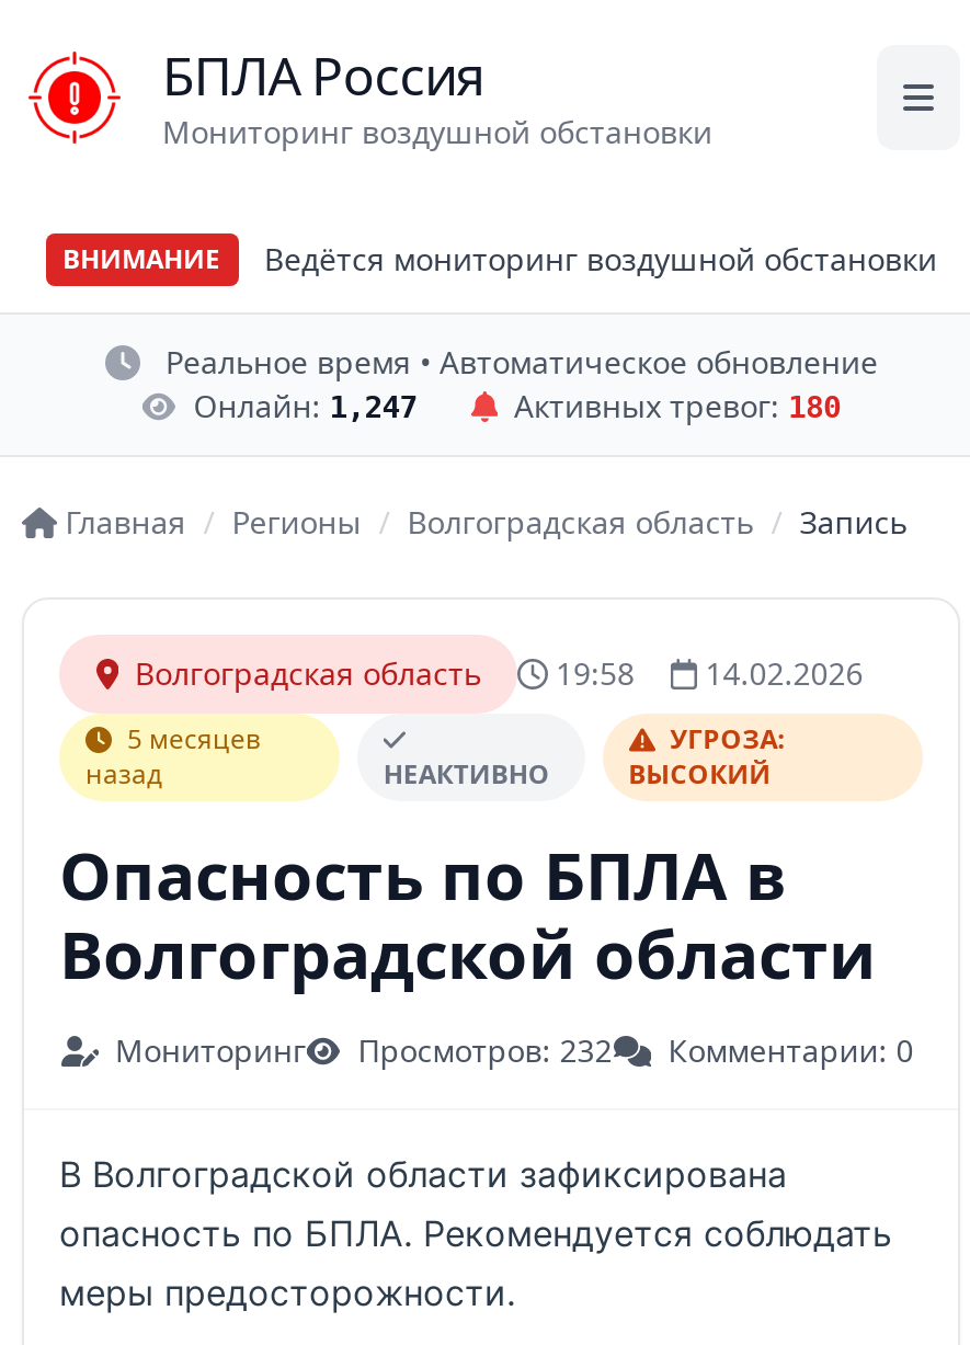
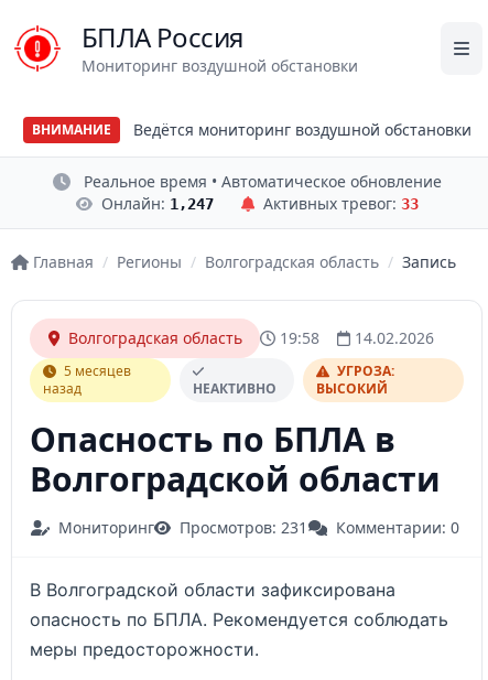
[514,385,841,426] Активных тревог: 180 -> [263,193,418,214] Активных тревог: 33
[115,1029,914,1071] Мониторинг Просмотров: 232 Комментарии: 0 -> [58,517,459,538] Мониторинг Просмотров: 231 Комментарии: 0

